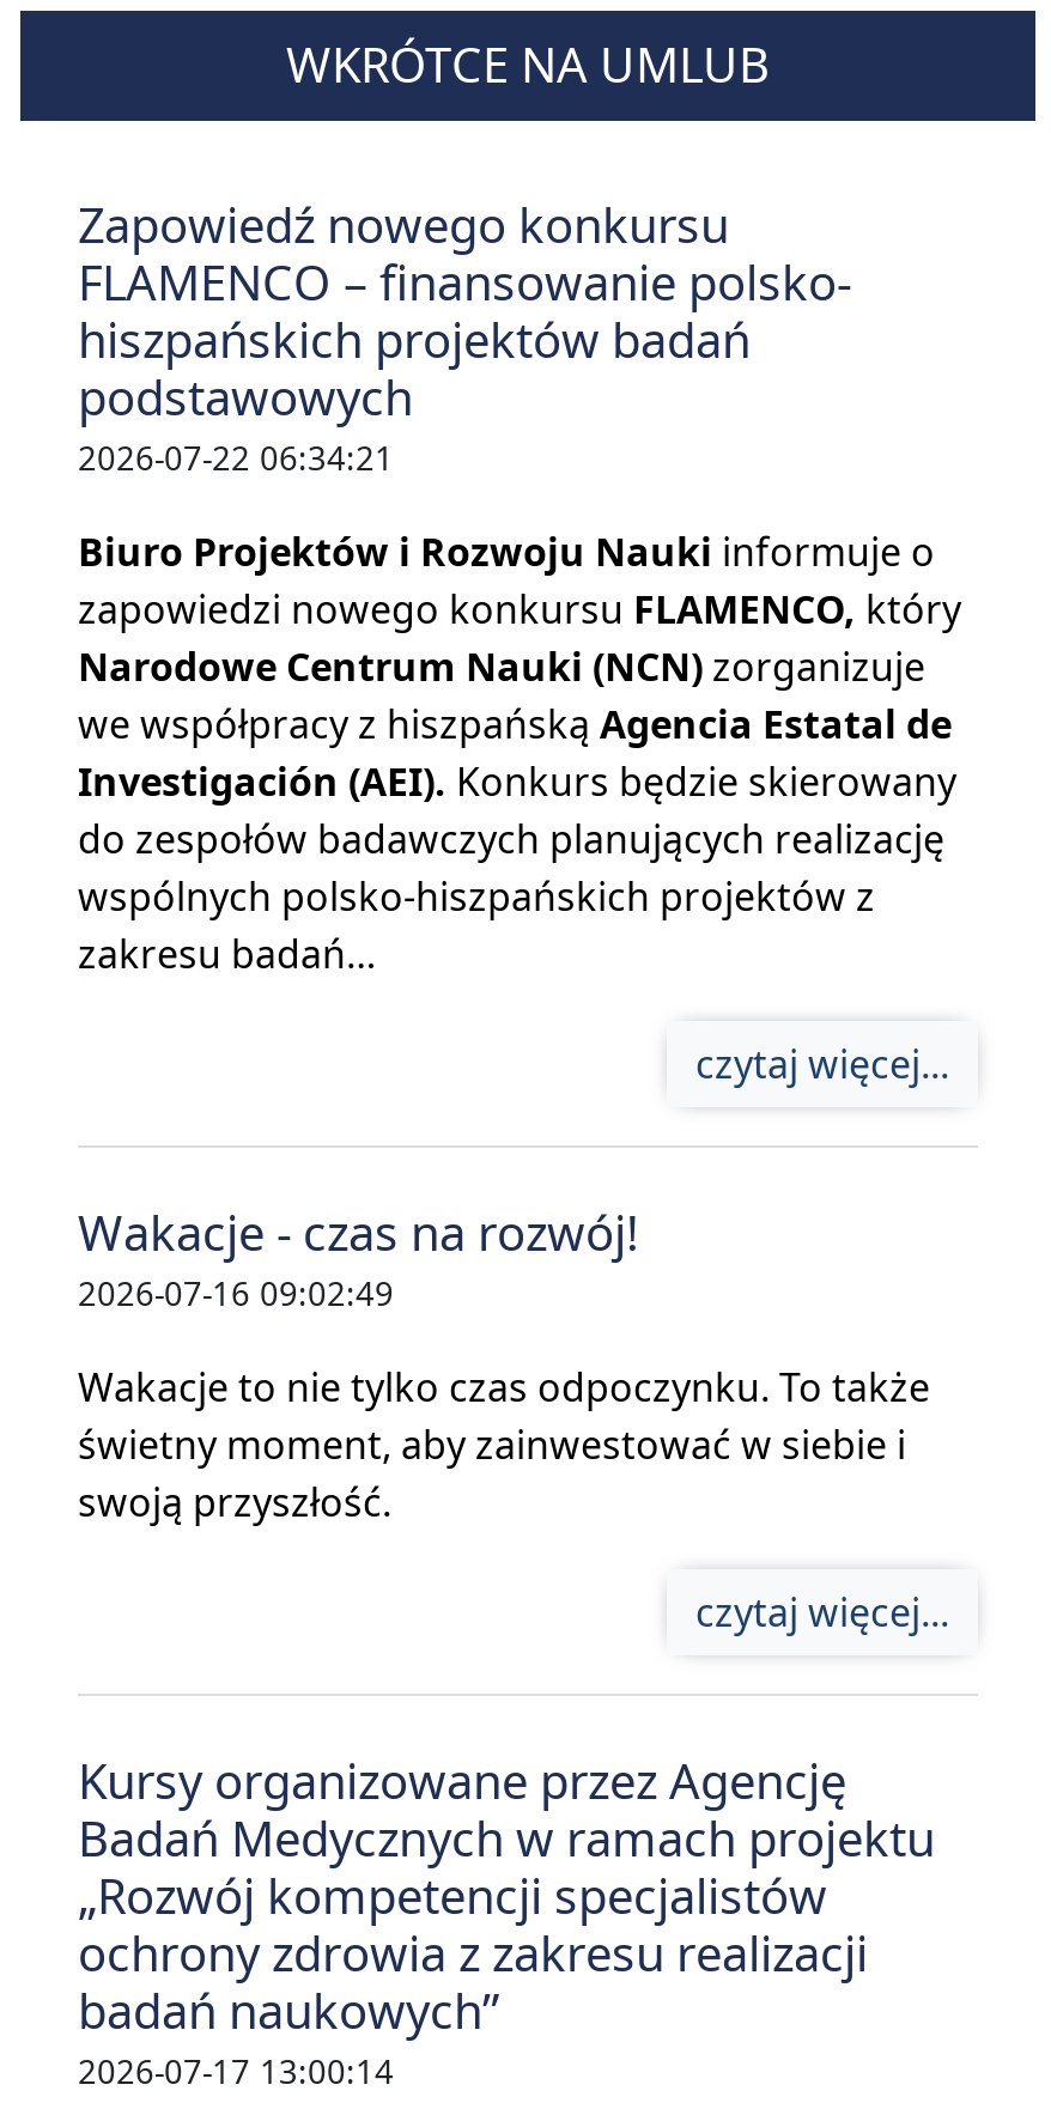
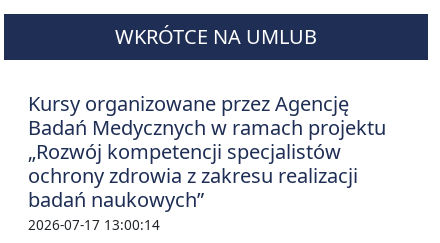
[78,194,961,1640] Zapowiedź nowego konkursu | FLAMENCO – finansowanie polsko- | hiszpańskich projektów badań | podstawowych | 2026-07-22 06:34:21 | Biuro Projektów i Rozwoju Nauki informuje o | zapowiedzi nowego konkursu FLAMENCO, który | Narodowe Centrum Nauki (NCN) zorganizuje | we współpracy z hiszpańską Agencia Estatal de | Investigación (AEI). Konkurs będzie skierowany | do zespołów badawczych planujących realizację | wspólnych polsko-hiszpańskich projektów z | zakresu badań… | czytaj więcej... | Wakacje - czas na rozwój! | 2026-07-16 09:02:49 | Wakacje to nie tylko czas odpoczynku. To także | świetny moment, aby zainwestować w siebie i | swoją przyszłość. | czytaj więcej... -> none

